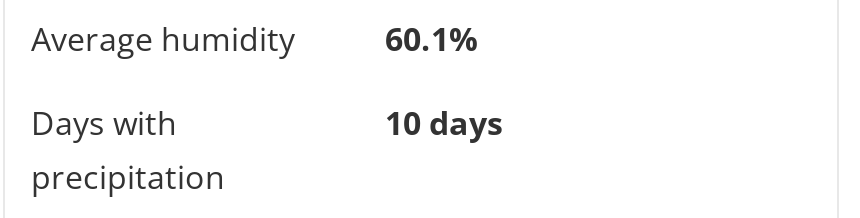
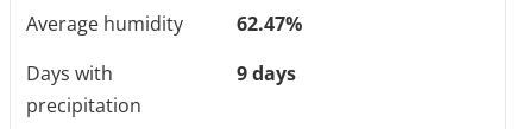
[385,16,477,60] 60.1% -> [237,10,302,36] 62.47%
[385,100,503,144] 10 days -> [237,60,296,86] 9 days

